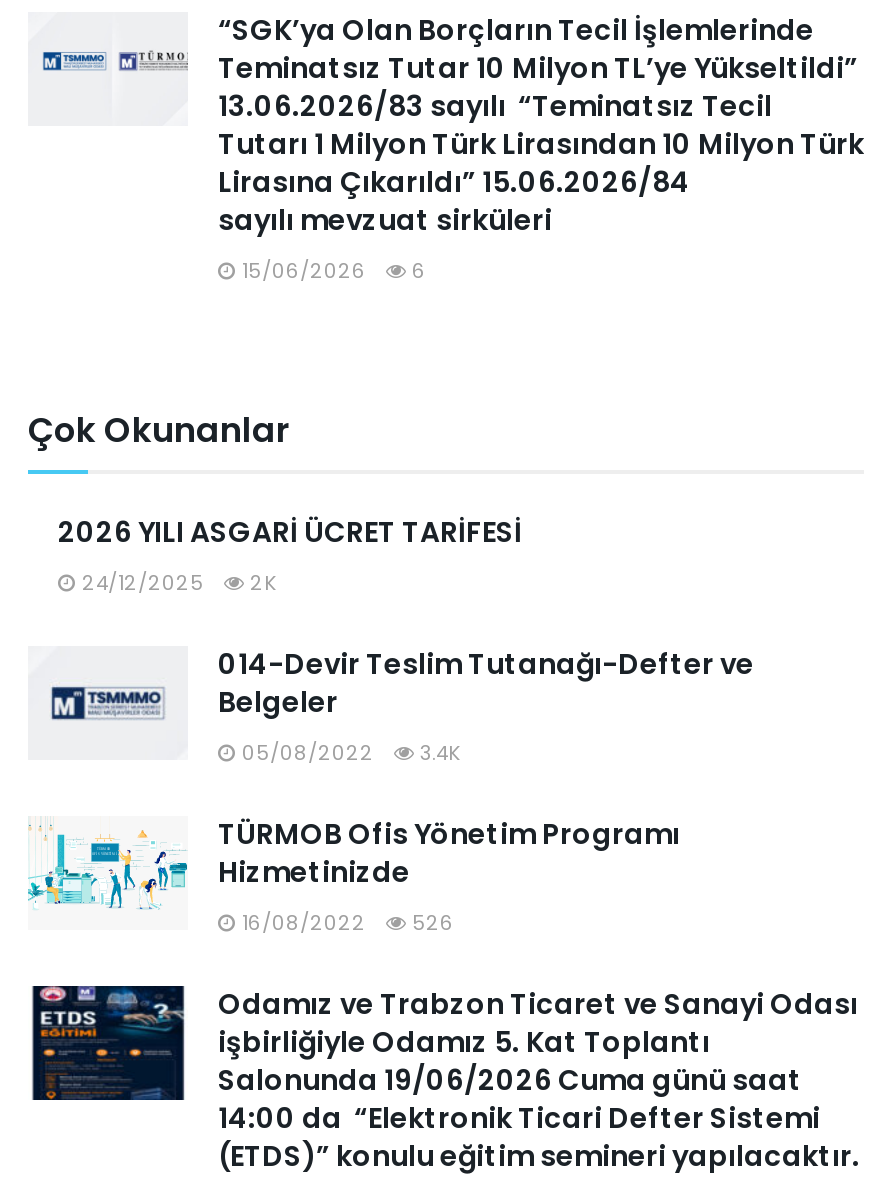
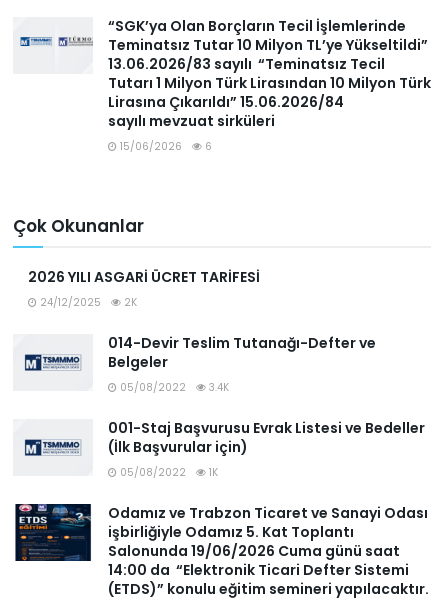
[28,814,680,938] [image] | TÜRMOB Ofis Yönetim Programı | Hizmetinizde | 16/08/2022 | 526 -> [14,418,425,480] [image] | 001-Staj Başvurusu Evrak Listesi ve Bedeller | (İlk Başvurular için) | 05/08/2022 | 1K

